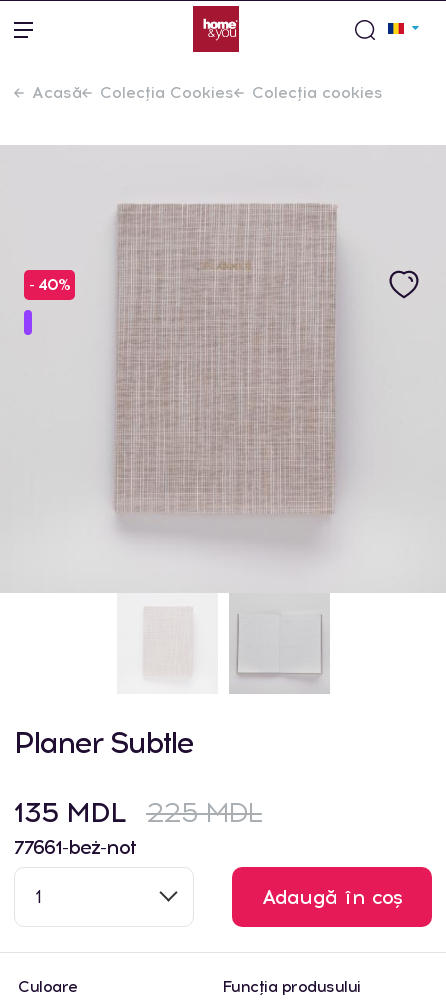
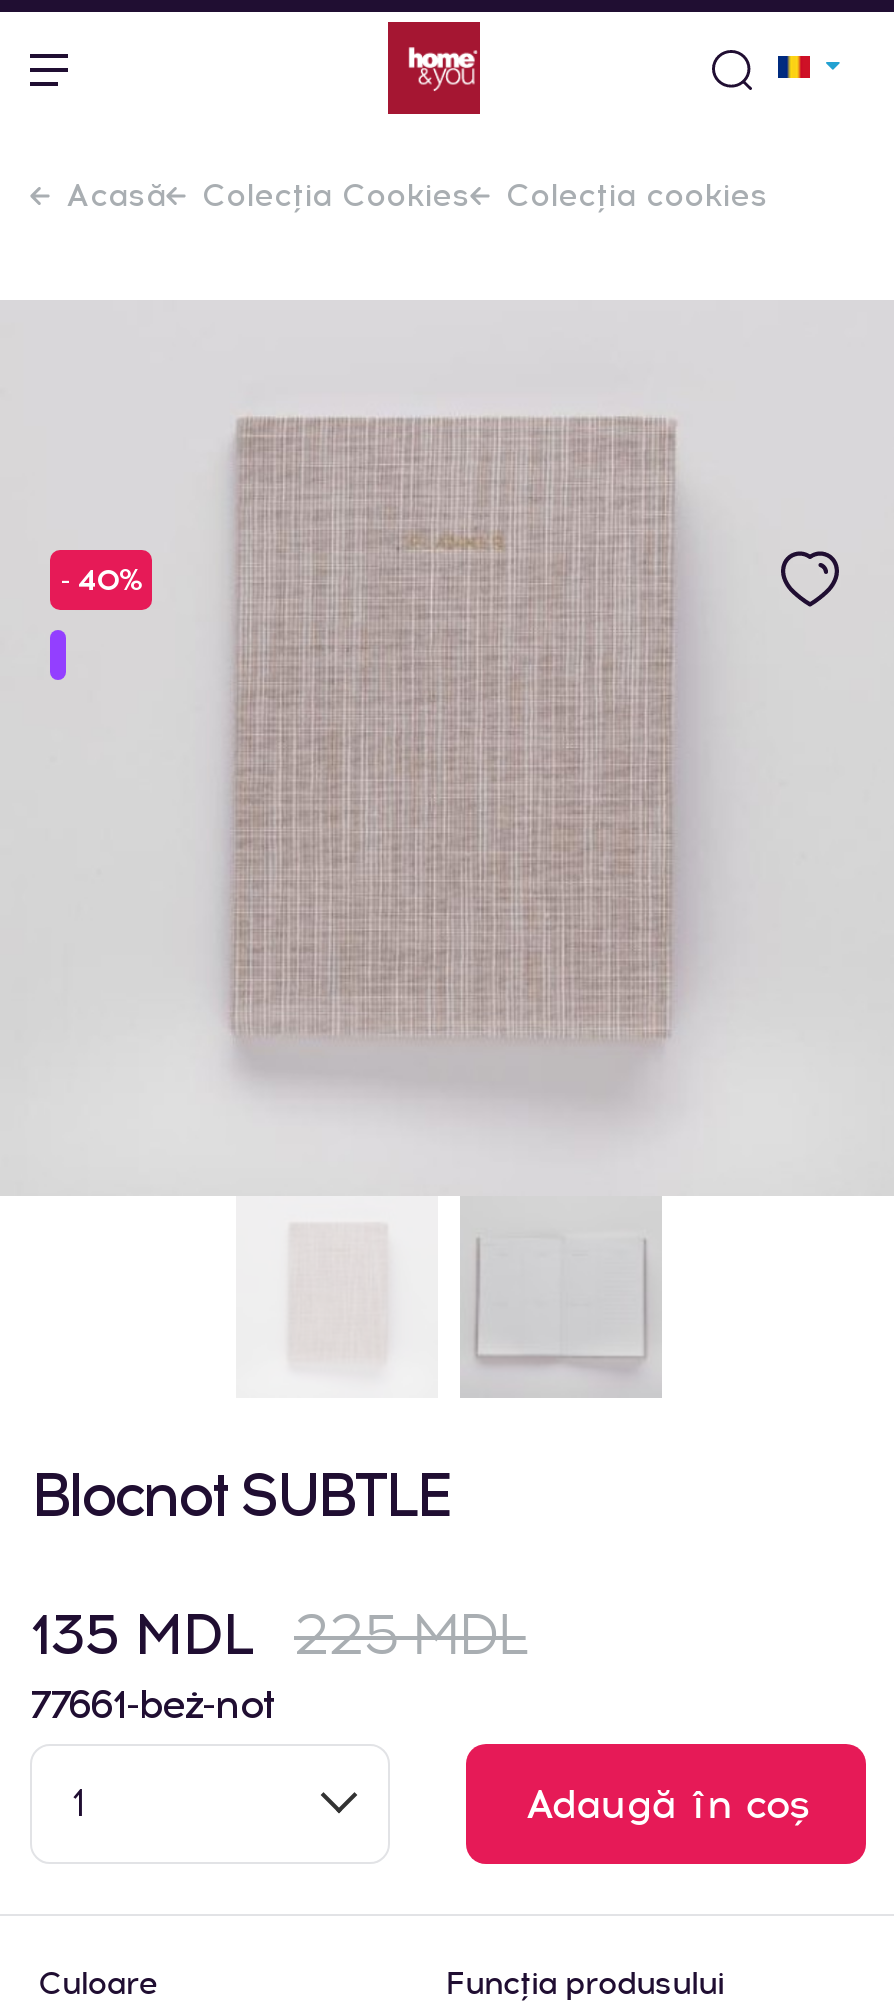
[14,724,192,761] Planer Subtle -> [30,1458,446,1532] Blocnot SUBTLE

